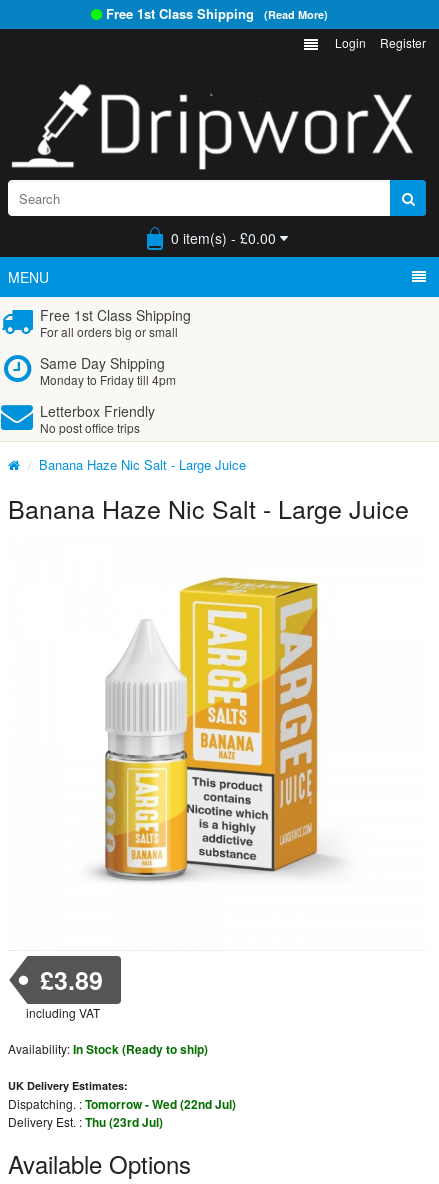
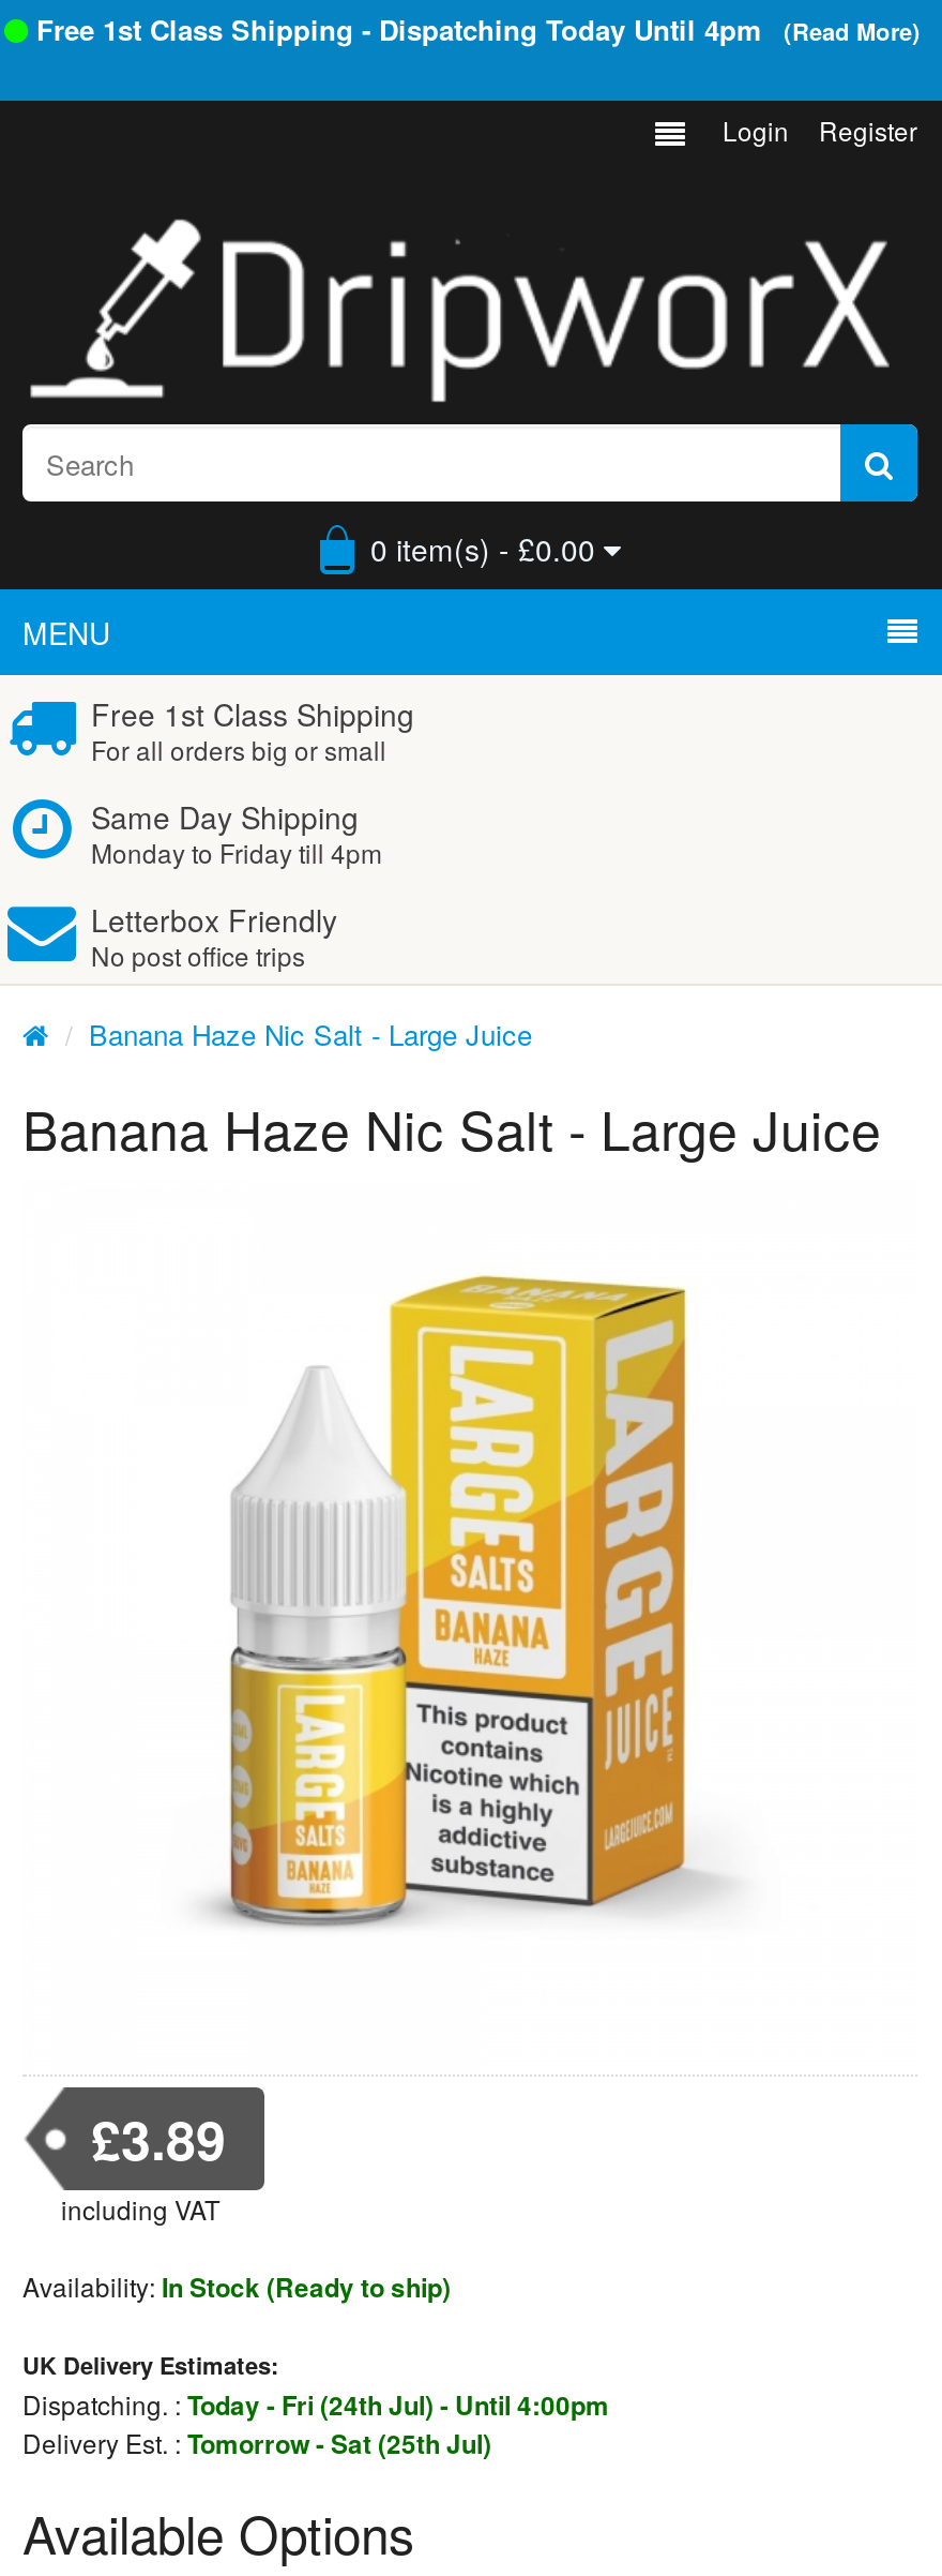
[106,4,331,23] Free 1st Class Shipping (Read More) -> [36,9,927,49] Free 1st Class Shipping - Dispatching Today Until 4pm (Read More)
[8,1095,236,1131] Dispatching. : Tomorrow - Wed (22nd Jul) | Delivery Est. : Thu (23rd Jul) -> [22,2385,609,2462] Dispatching. : Today - Fri (24th Jul) - Until 4:00pm | Delivery Est. : Tomorrow - Sat (25th Jul)

